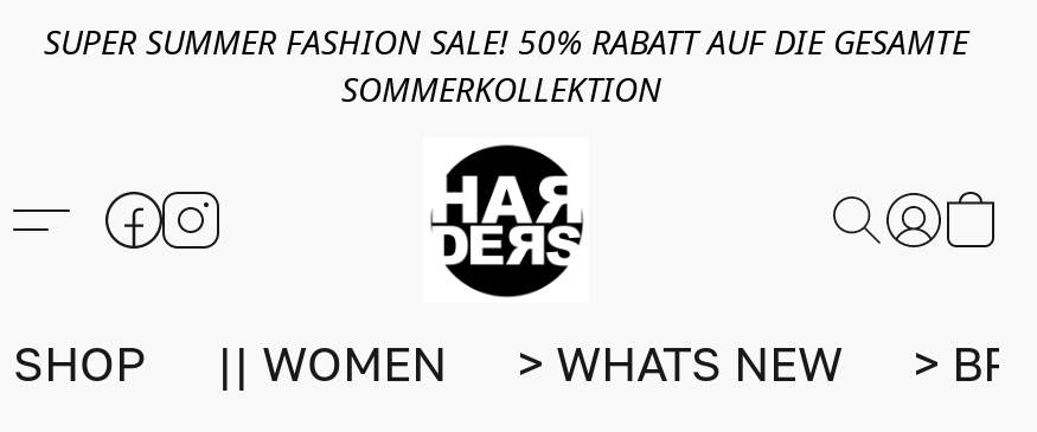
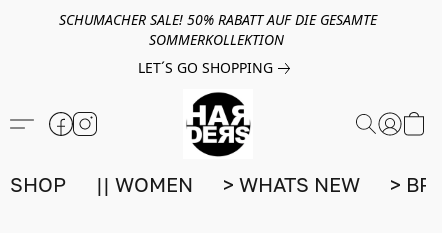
[44,19,968,64] SUPER SUMMER FASHION SALE! 50% RABATT AUF DIE GESAMTE -> [59,10,377,29] SCHUMACHER SALE! 50% RABATT AUF DIE GESAMTE
none -> [138,58,273,77] LET´S GO SHOPPING

